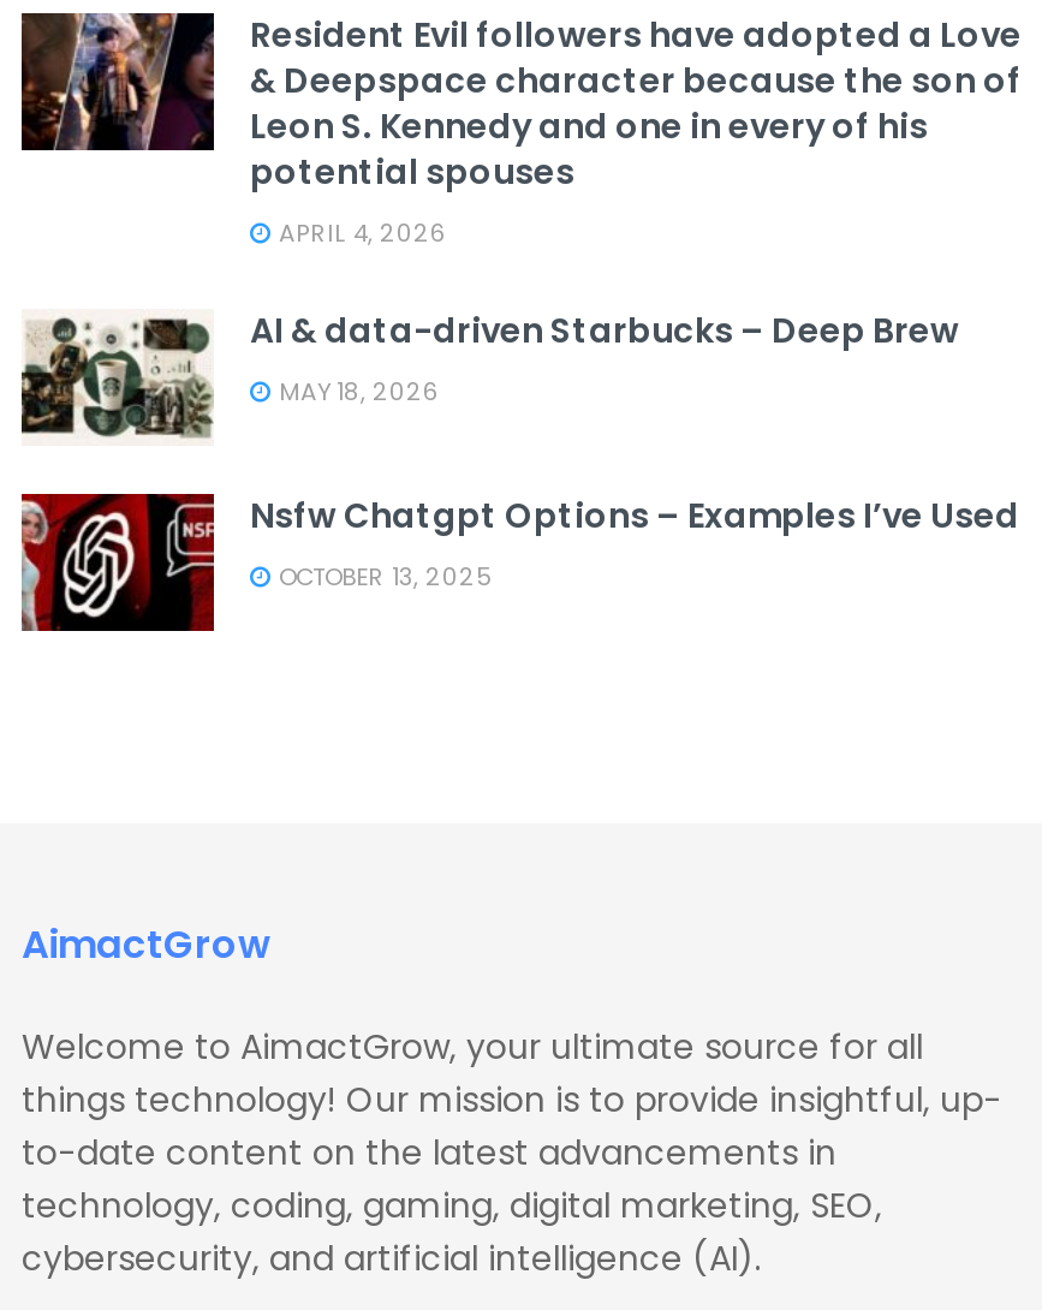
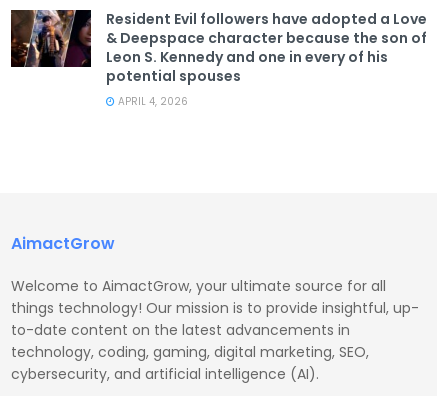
[19,306,1019,595] [image] | AI & data-driven Starbucks – Deep Brew | MAY 18, 2026 | Nsfw Chatgpt Options – Examples I’ve Used | OCTOBER 13, 2025 -> none
[19,492,216,633] [image] -> none

